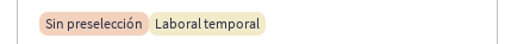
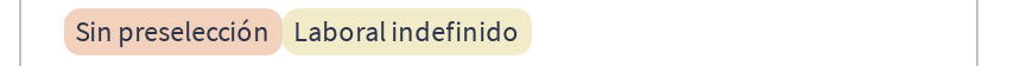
[154,14,259,32] Laboral temporal -> [294,14,519,49] Laboral indefinido

